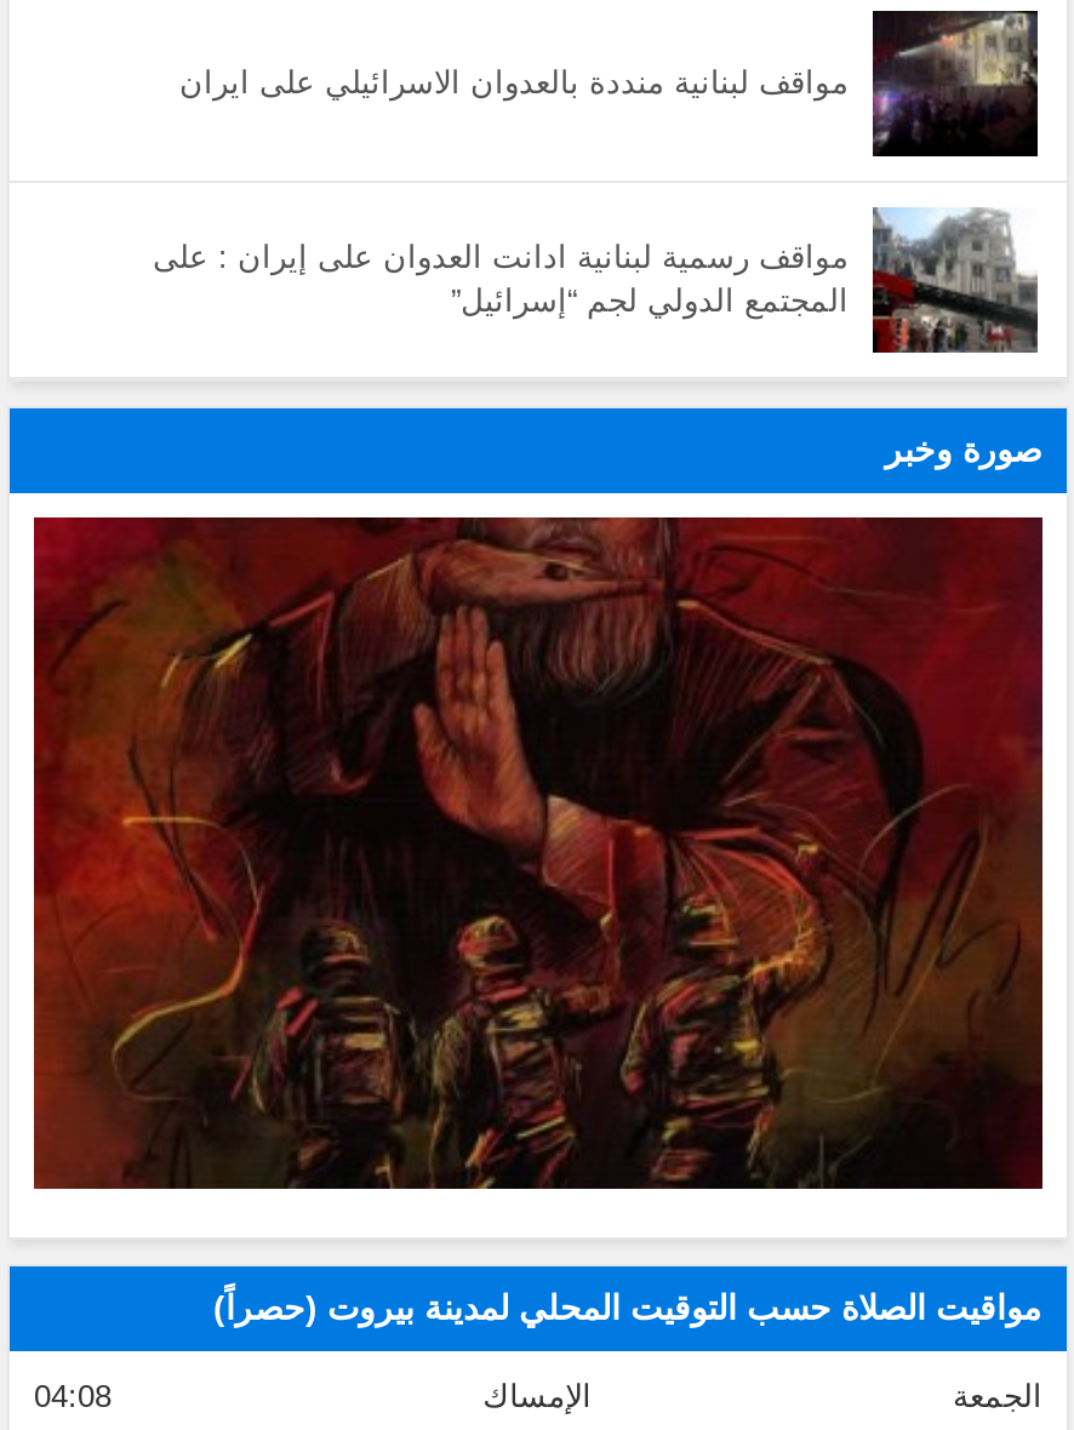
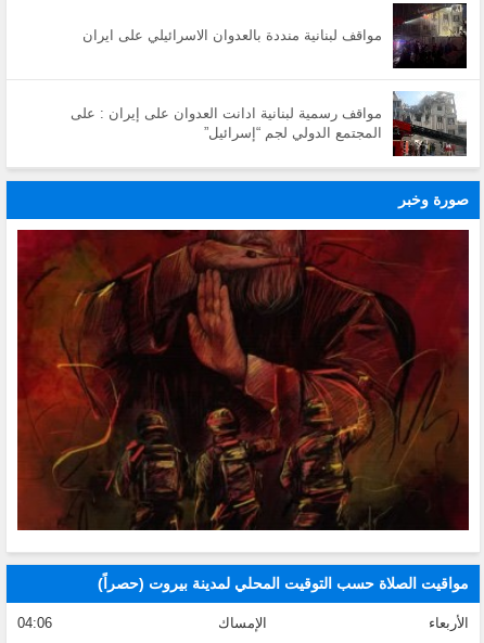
[36,1378,114,1414] 04:08 -> [18,615,53,631] 04:06
[955,1378,1045,1414] الجمعة -> [430,615,470,631] الأربعاء

